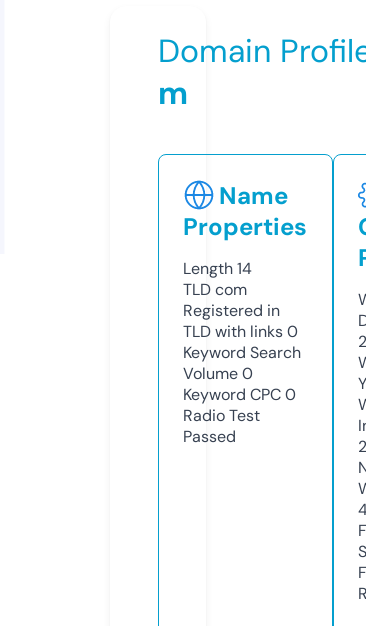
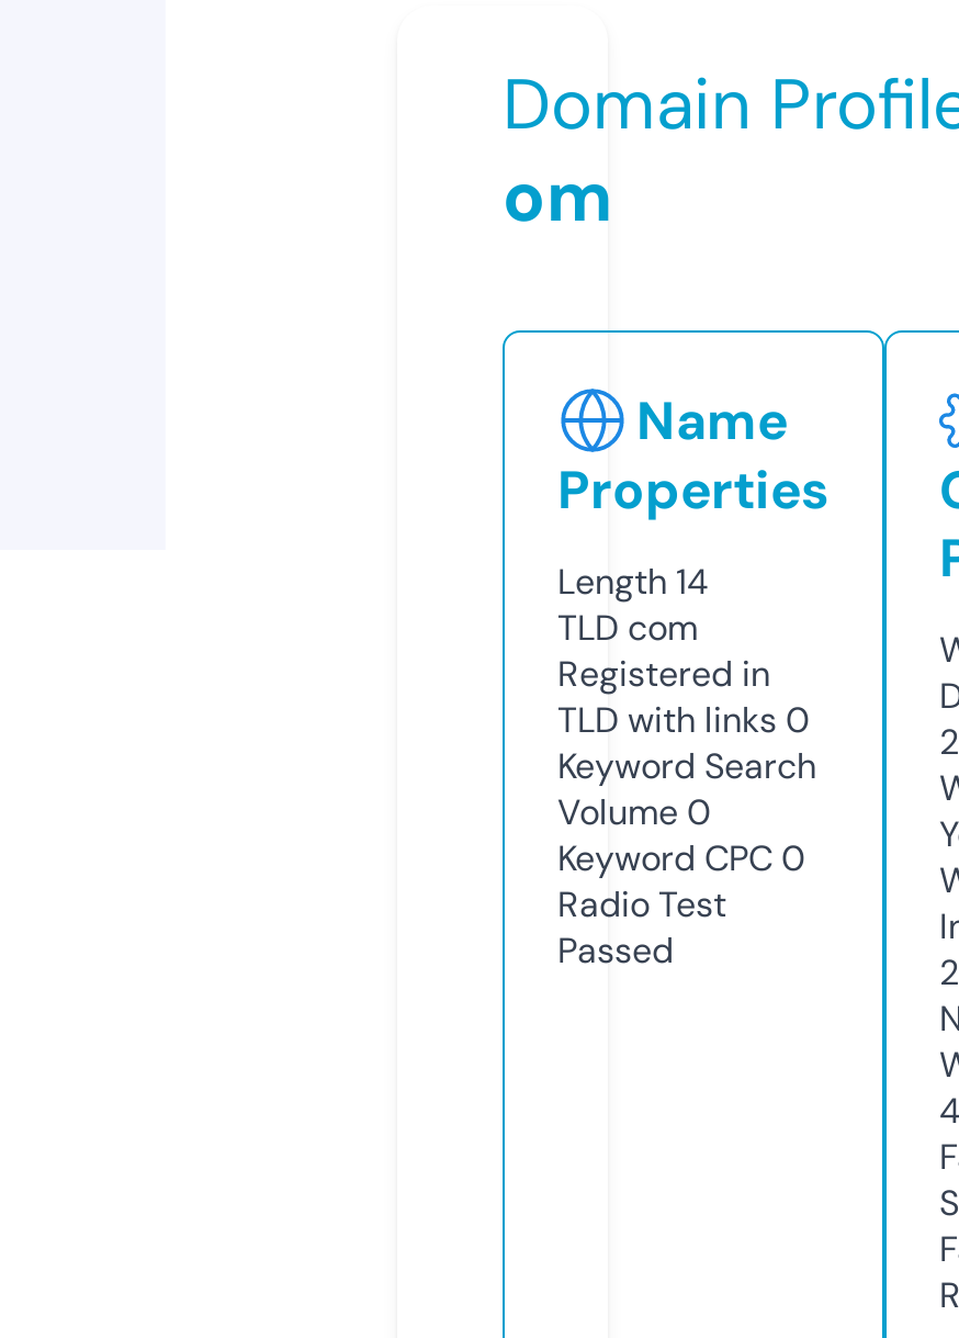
[158,72,188,114] m -> [503,150,612,242] om

